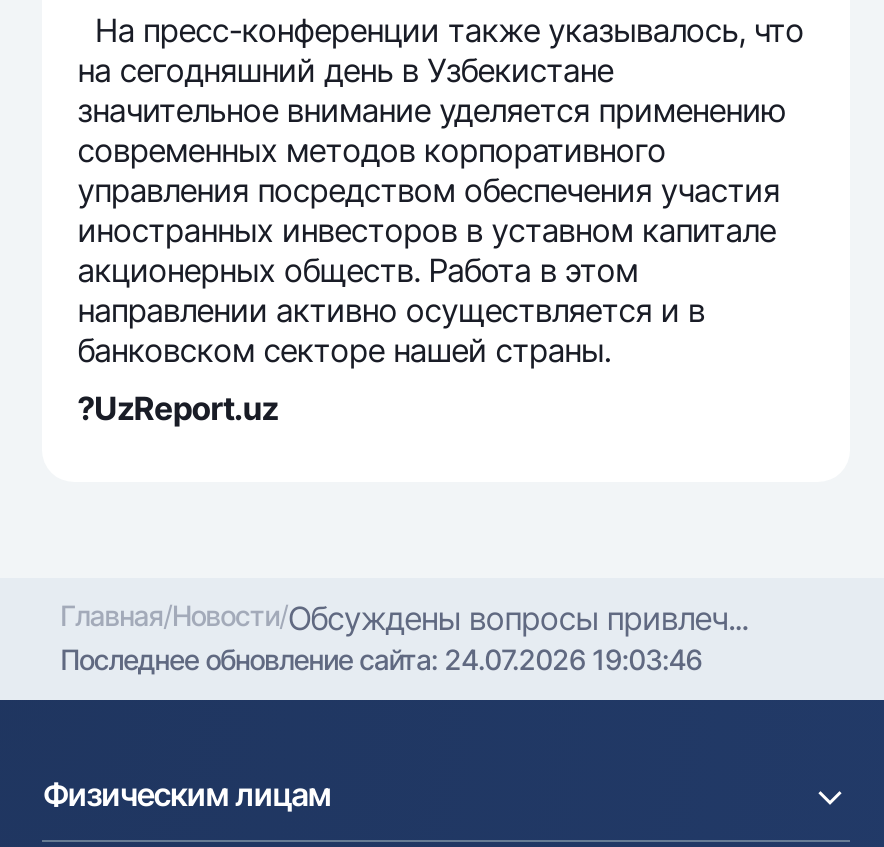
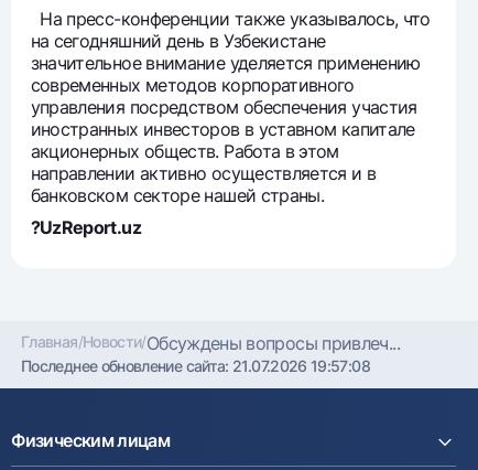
[60,642,702,676] Последнее обновление сайта: 24.07.2026 19:03:46 -> [21,356,370,375] Последнее обновление сайта: 21.07.2026 19:57:08

